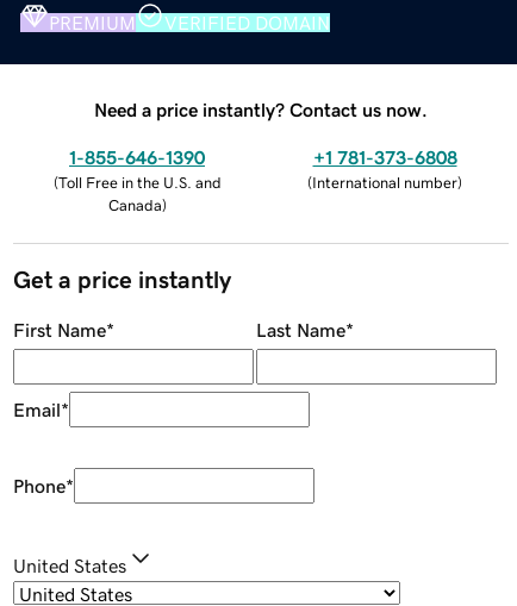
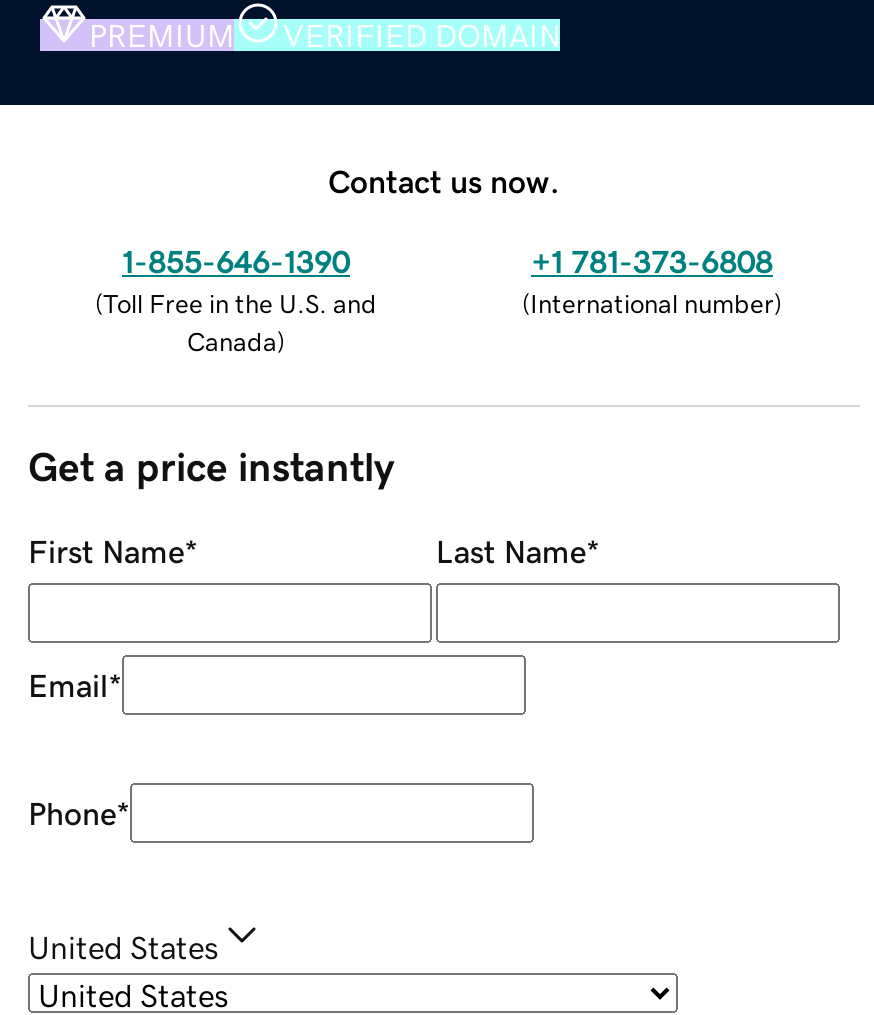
[94,100,428,119] Need a price instantly? Contact us now. -> [328,164,560,196] Contact us now.

